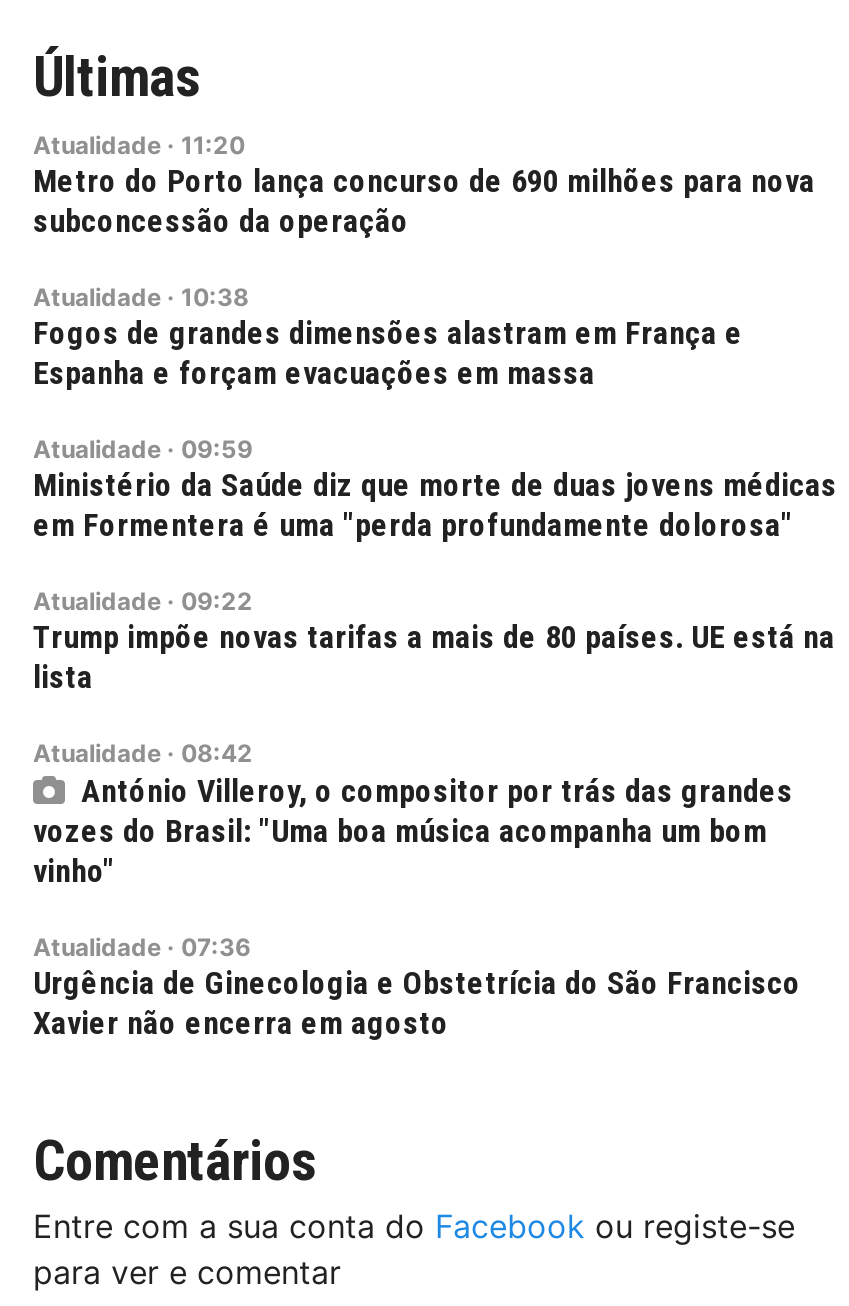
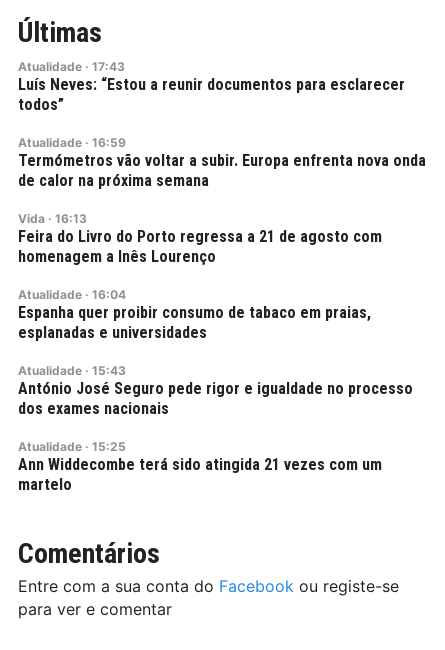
[33,131,815,241] Atualidade · 11:20 | Metro do Porto lança concurso de 690 milhões para nova | subconcessão da operação -> [18,59,405,114] Atualidade · 17:43 | Luís Neves: “Estou a reunir documentos para esclarecer | todos”
[33,283,743,393] Atualidade · 10:38 | Fogos de grandes dimensões alastram em França e | Espanha e forçam evacuações em massa -> [18,135,426,190] Atualidade · 16:59 | Termómetros vão voltar a subir. Europa enfrenta nova onda | de calor na próxima semana
[33,435,837,545] Atualidade · 09:59 | Ministério da Saúde diz que morte de duas jovens médicas | em Formentera é uma "perda profundamente dolorosa" -> [18,211,382,266] Vida · 16:13 | Feira do Livro do Porto regressa a 21 de agosto com | homenagem a Inês Lourenço
[33,587,835,697] Atualidade · 09:22 | Trump impõe novas tarifas a mais de 80 países. UE está na | lista -> [18,287,371,342] Atualidade · 16:04 | Espanha quer proibir consumo de tabaco em praias, | esplanadas e universidades
[33,739,793,891] Atualidade · 08:42 | António Villeroy, o compositor por trás das grandes | vozes do Brasil: "Uma boa música acompanha um bom | vinho" -> [18,363,413,418] Atualidade · 15:43 | António José Seguro pede rigor e igualdade no processo | dos exames nacionais
[33,933,801,1043] Atualidade · 07:36 | Urgência de Ginecologia e Obstetrícia do São Francisco | Xavier não encerra em agosto -> [18,439,382,494] Atualidade · 15:25 | Ann Widdecombe terá sido atingida 21 vezes com um | martelo

